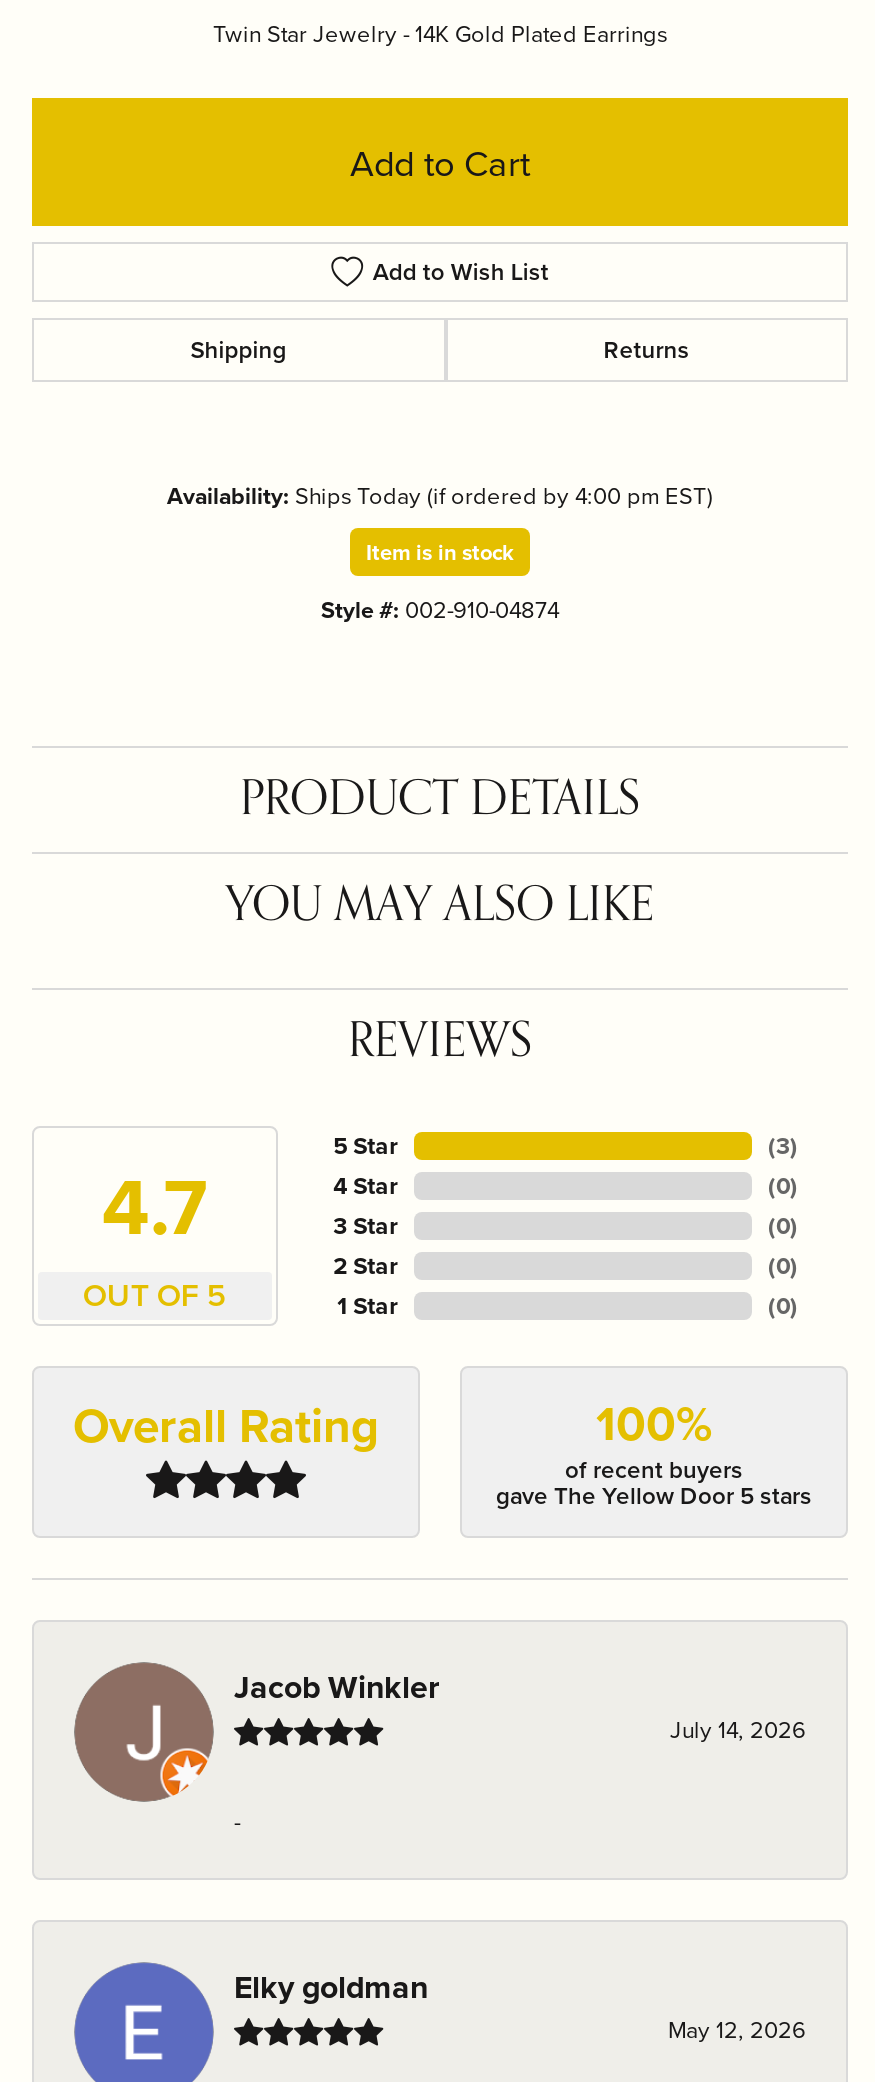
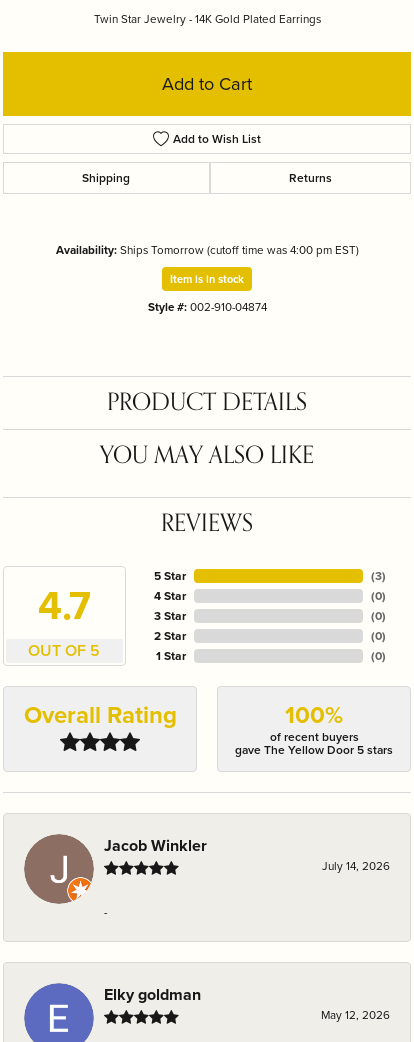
[167,478,713,512] Availability: Ships Today (if ordered by 4:00 pm EST) -> [55,241,358,259] Availability: Ships Tomorrow (cutoff time was 4:00 pm EST)

